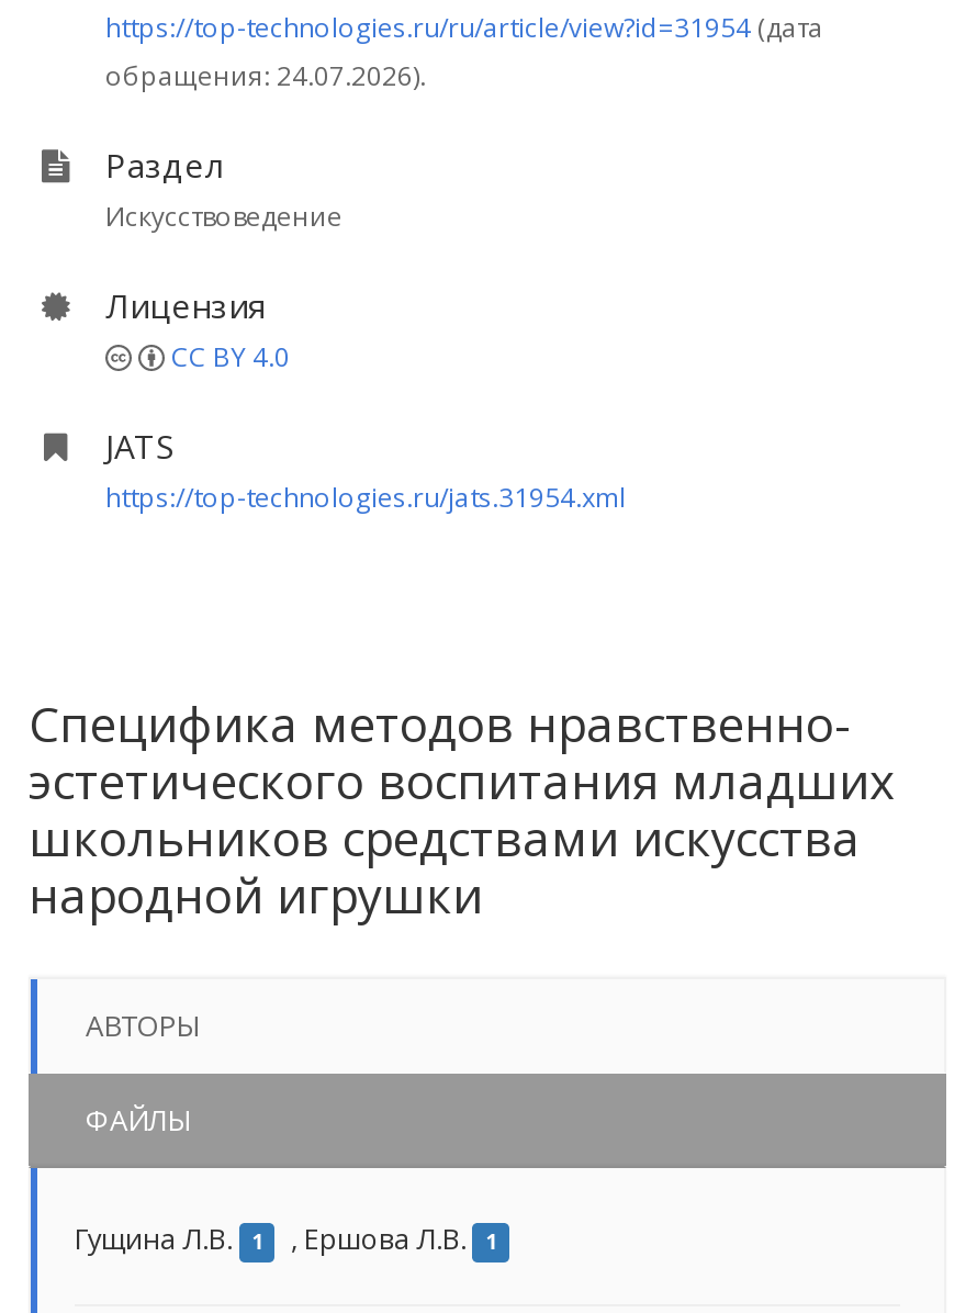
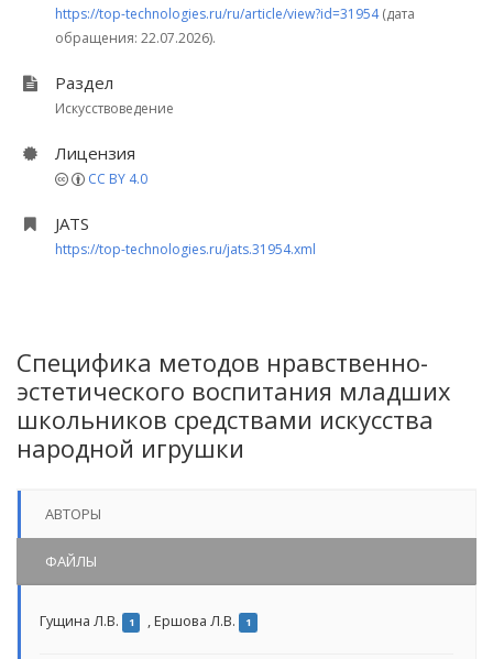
[105,57,426,94] обращения: 24.07.2026). -> [55,29,216,47] обращения: 22.07.2026).

